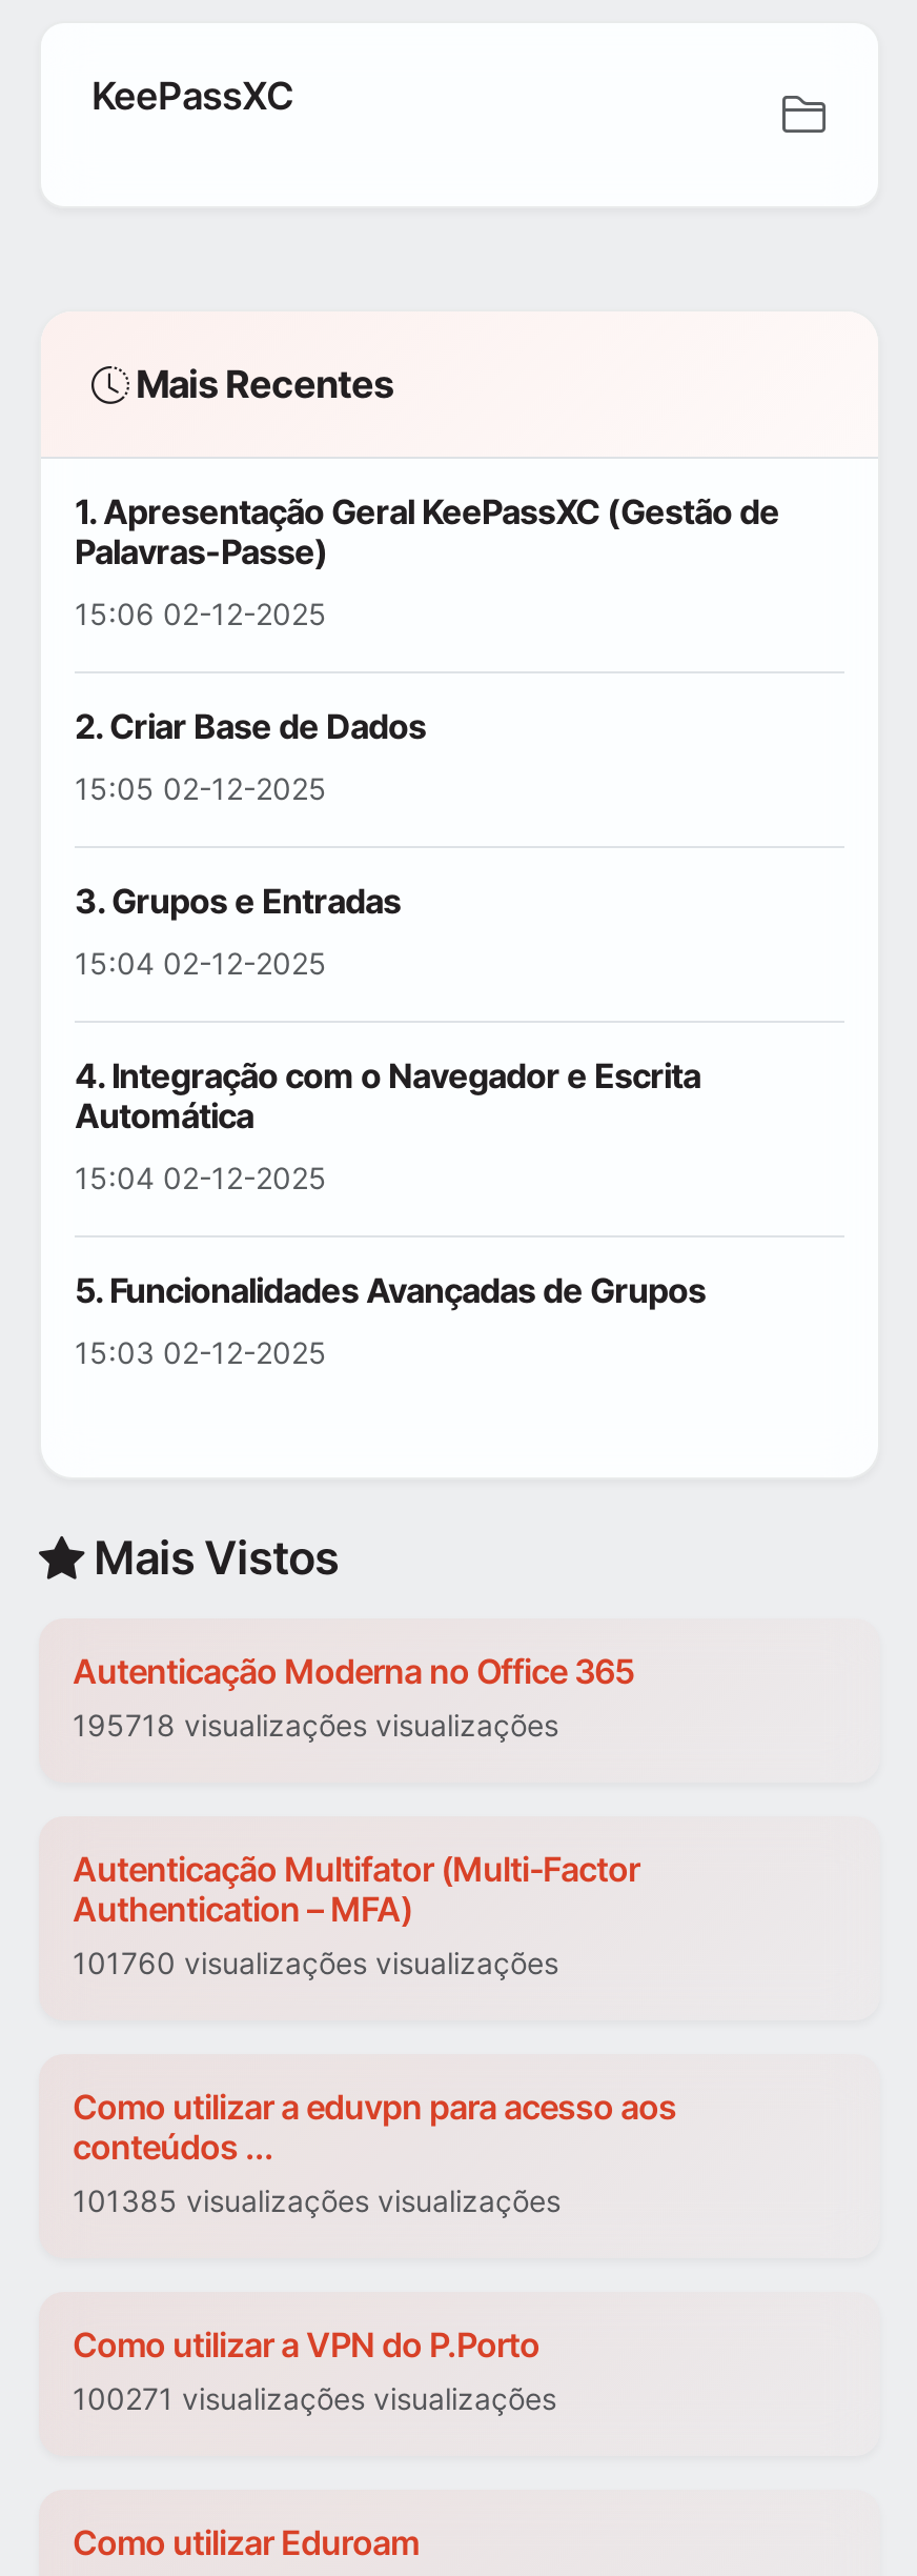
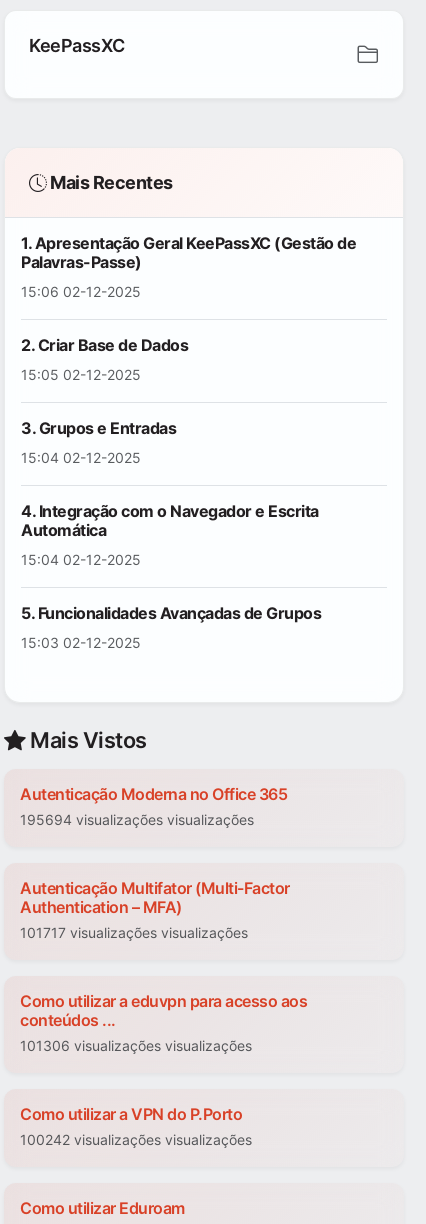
[73,1708,558,1744] 195718 visualizações visualizações -> [20,811,254,828] 195694 visualizações visualizações
[73,1946,558,1981] 101760 visualizações visualizações -> [20,924,248,941] 101717 visualizações visualizações
[73,2183,561,2219] 101385 visualizações visualizações -> [20,1037,252,1054] 101306 visualizações visualizações
[73,2381,556,2417] 100271 visualizações visualizações -> [20,1131,252,1148] 100242 visualizações visualizações

